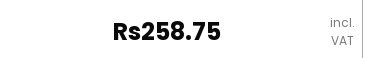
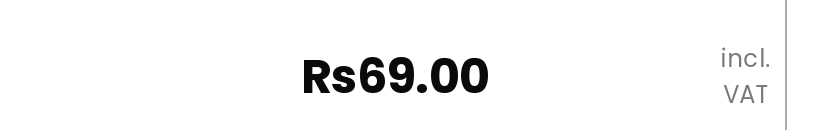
[113,15,221,48] Rs258.75 -> [301,43,489,109] Rs69.00

